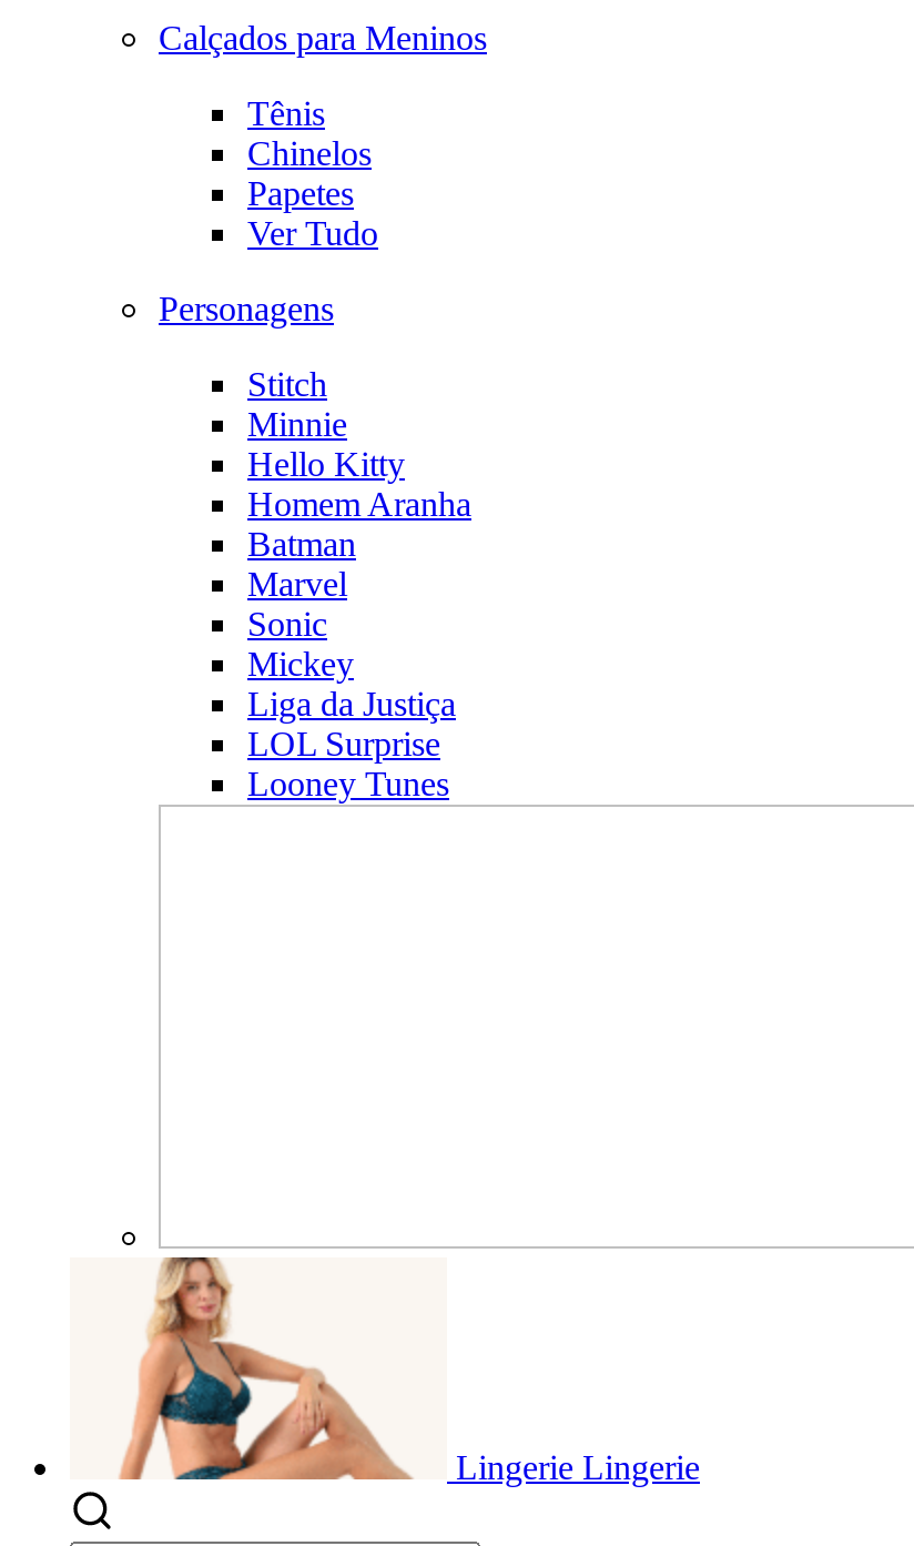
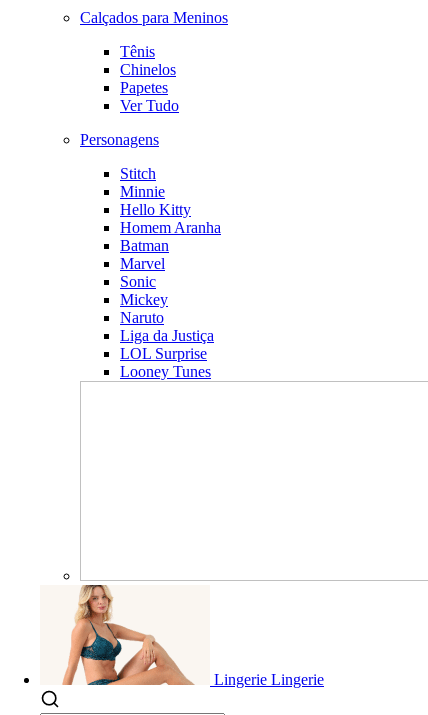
none -> [120,309,164,326] Naruto

